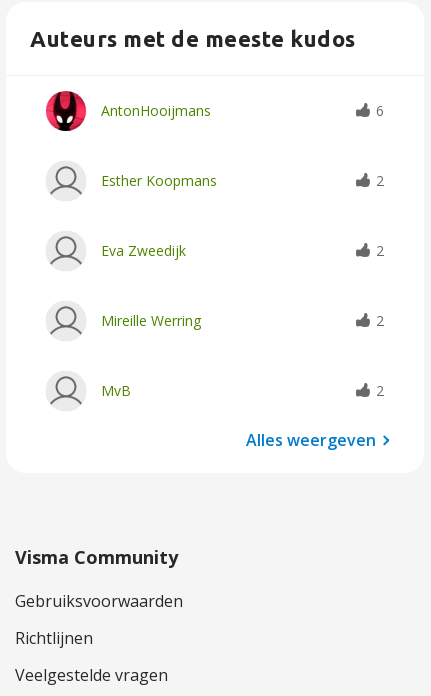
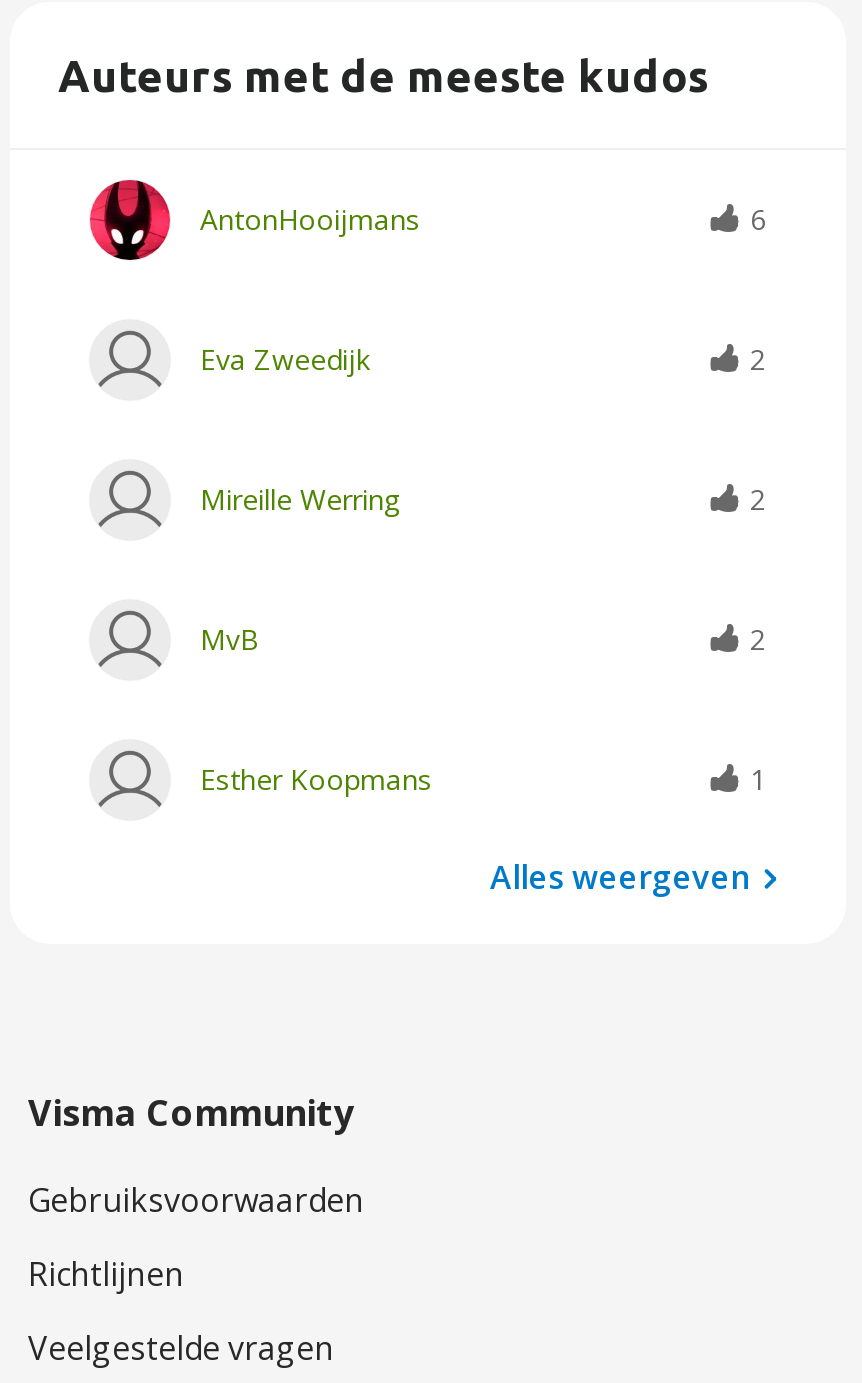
moved [101,171,217,190] -> [200,760,432,798]: Esther Koopmans
[372,171,384,190] 2 -> none
moved [101,241,384,400] -> [200,340,766,658]: Eva Zweedijk | 2 | Mireille Werring | 2 | MvB | 2
none -> [742,760,766,798] 1

